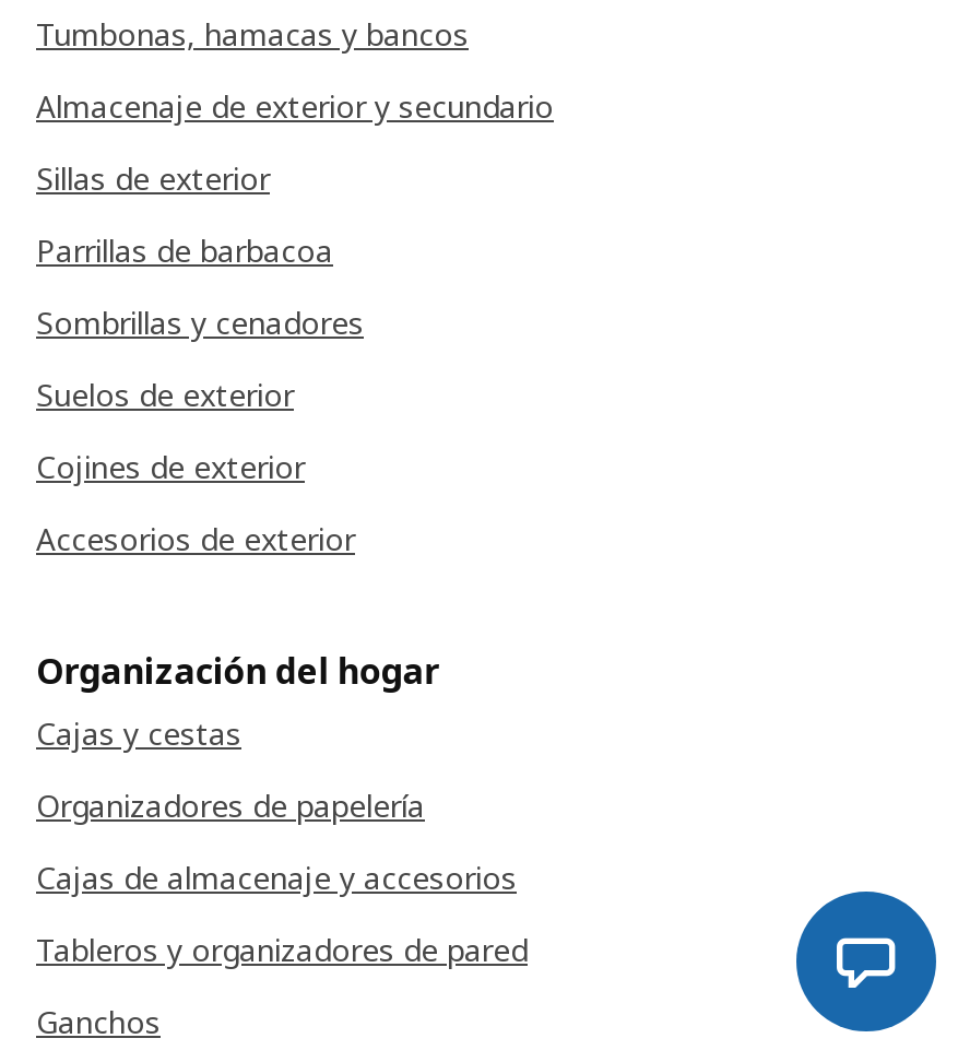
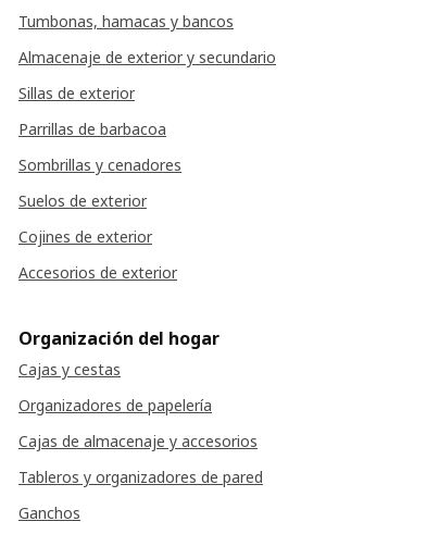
[794,889,938,1034] [image] -> none

